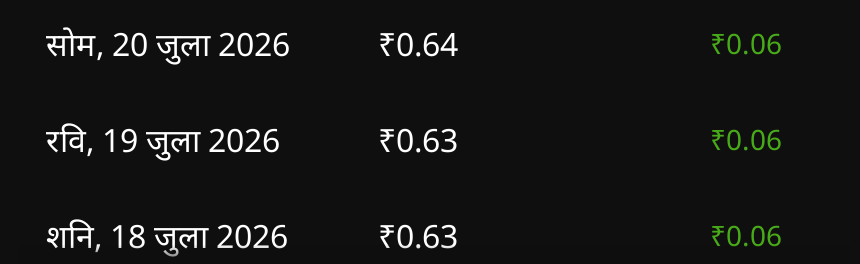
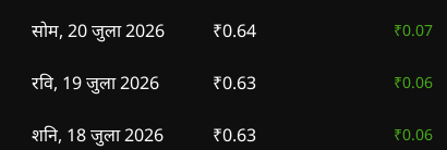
[710,24,782,62] ₹0.06 -> [394,20,433,40] ₹0.07

